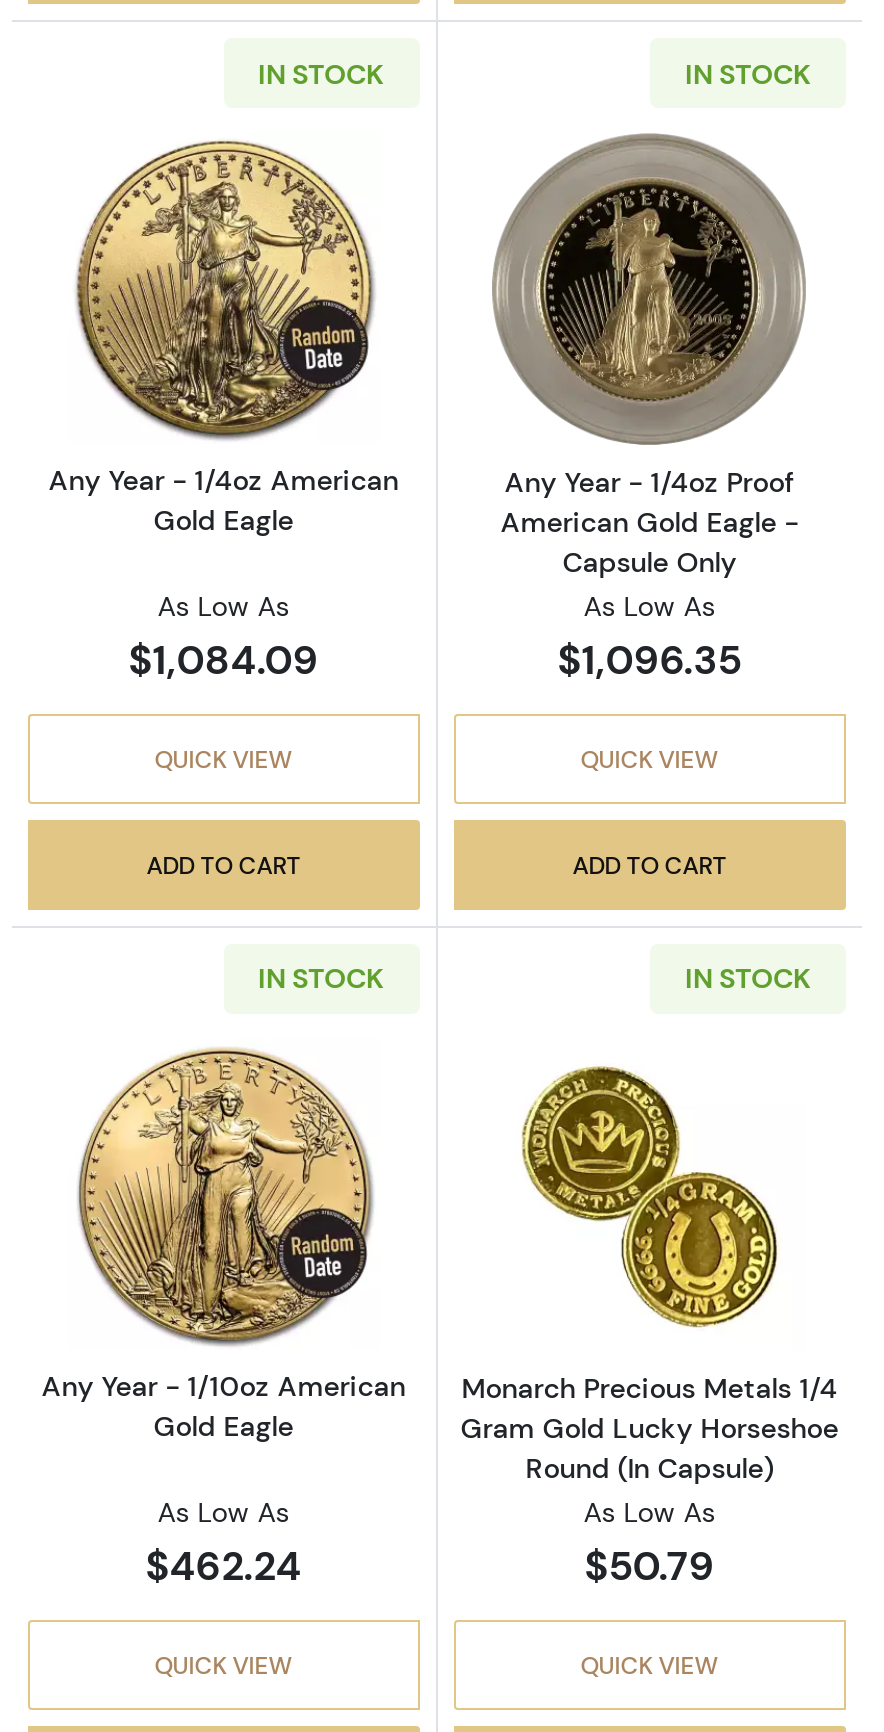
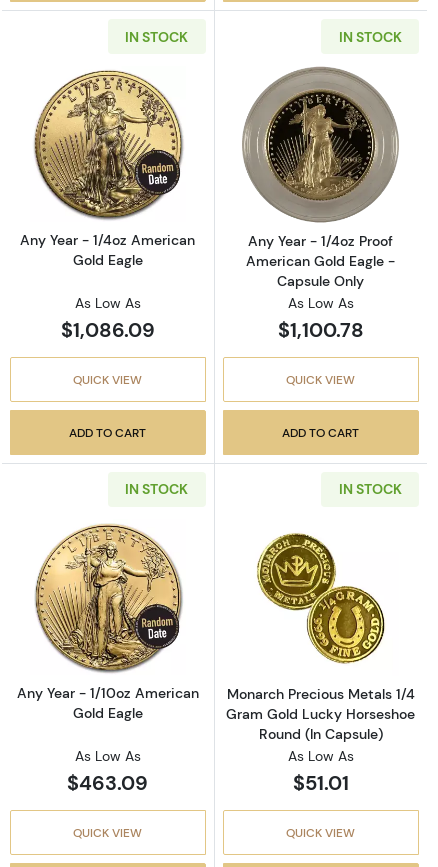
[128,634,318,684] $1,084.09 -> [61,317,155,342] $1,086.09
[558,634,742,684] $1,096.35 -> [278,317,364,342] $1,100.78
[146,1540,302,1590] $462.24 -> [67,770,148,795] $463.09
[584,1540,714,1590] $50.79 -> [293,770,349,795] $51.01

